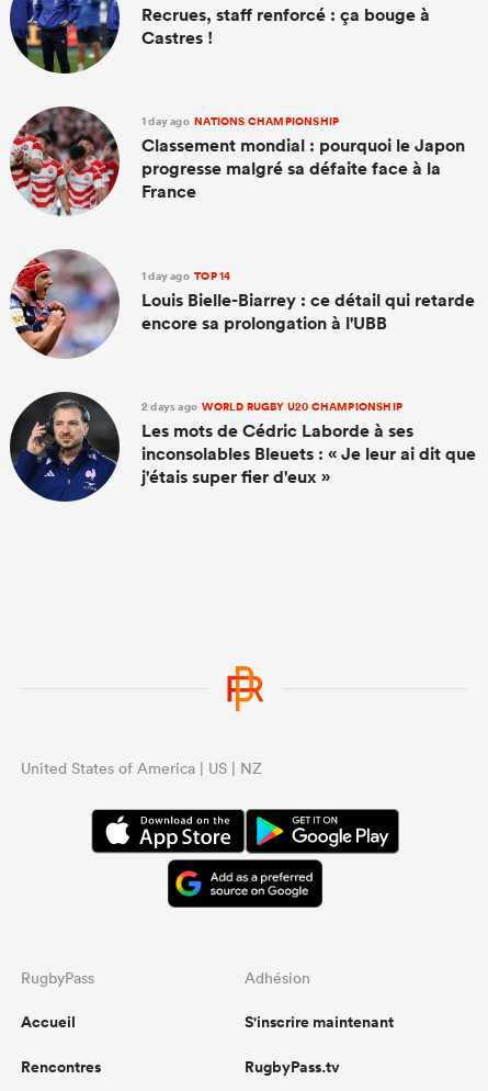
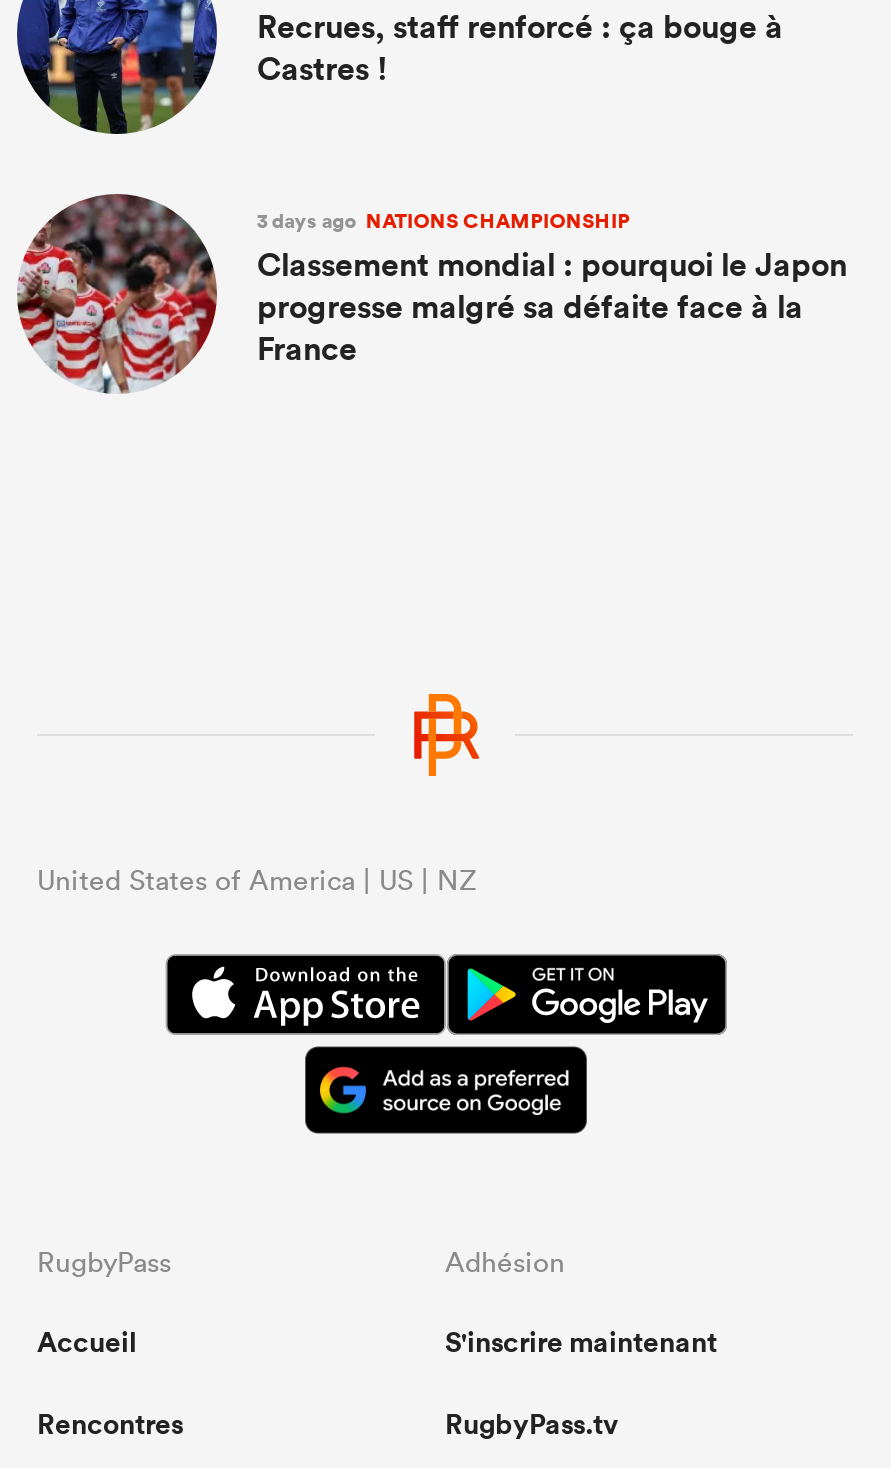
[141,113,339,130] 1 day ago NATIONS CHAMPIONSHIP -> [257,206,630,236] 3 days ago NATIONS CHAMPIONSHIP
[11,248,475,358] [image] | 1 day ago TOP 14 | Louis Bielle-Biarrey : ce détail qui retarde | encore sa prolongation à l'UBB -> none
[10,392,476,503] [image] | 2 days ago WORLD RUGBY U20 CHAMPIONSHIP | Les mots de Cédric Laborde à ses | inconsolables Bleuets : « Je leur ai dit que | j'étais super fier d'eux » -> none

